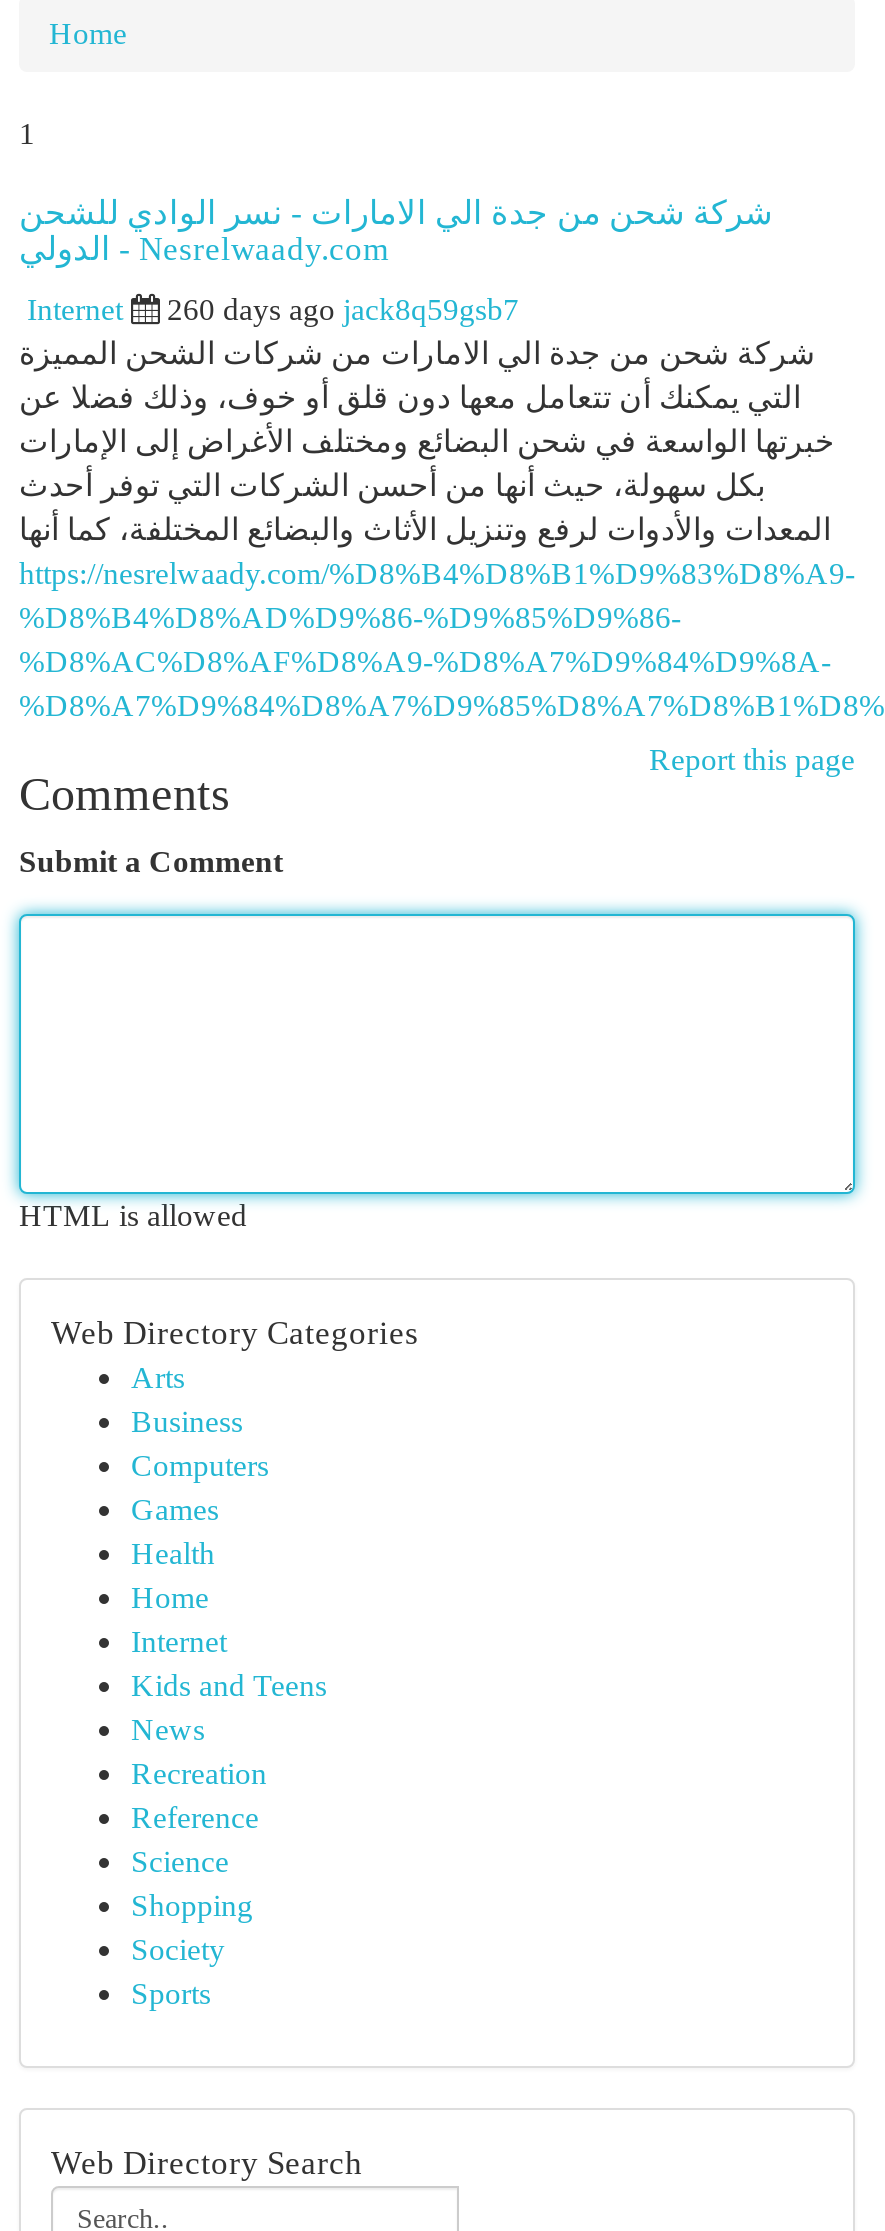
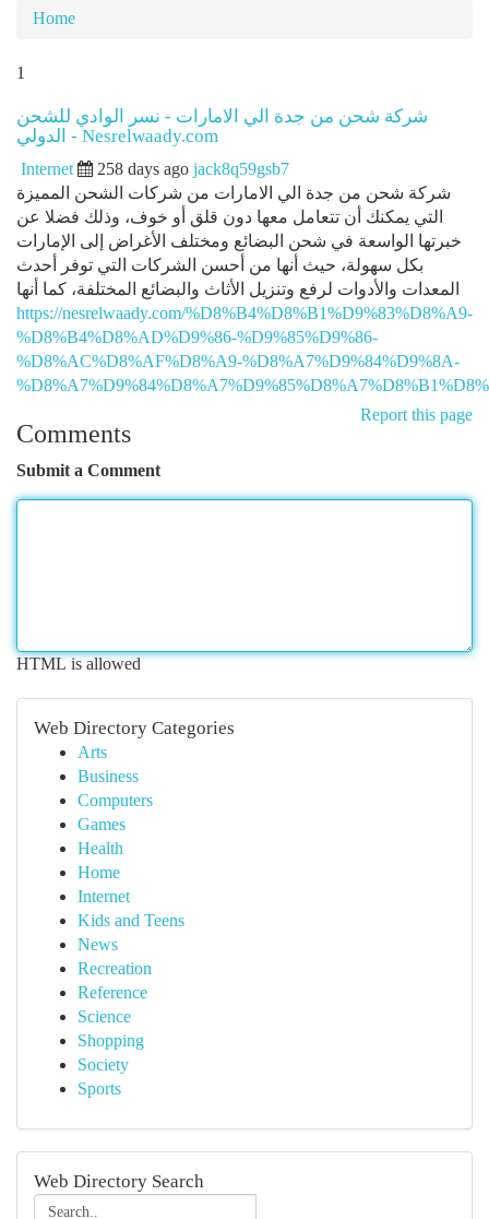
[167,292,519,326] 260 days ago jack8q59gsb7 -> [97,159,289,178] 258 days ago jack8q59gsb7

